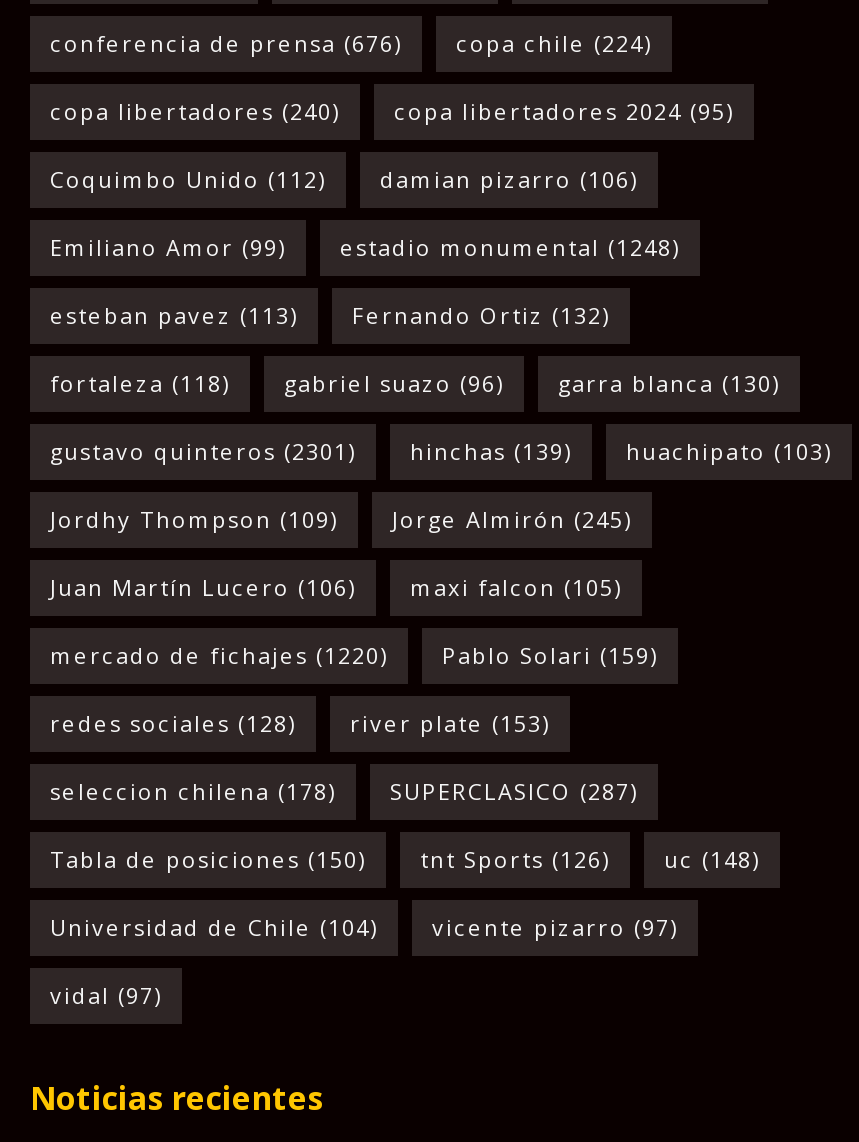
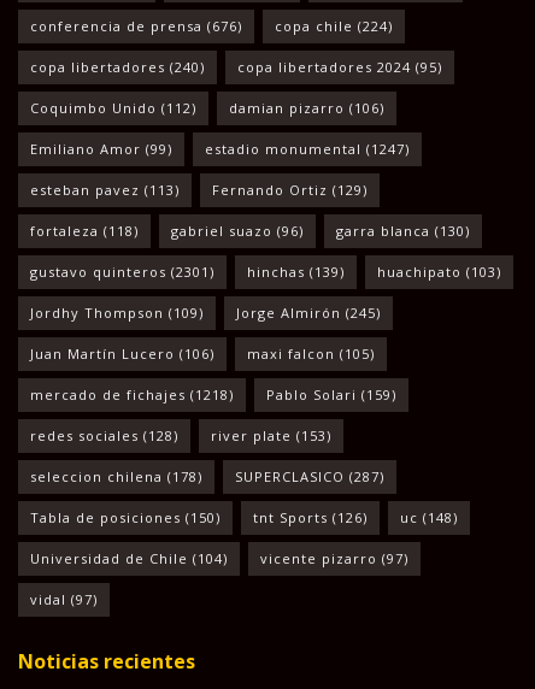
[340,232,680,262] estadio monumental (1248) -> [205,140,410,158] estadio monumental (1247)
[352,300,610,330] Fernando Ortiz (132) -> [212,181,368,199] Fernando Ortiz (129)
[50,640,388,670] mercado de fichajes (1220) -> [30,385,234,404] mercado de fichajes (1218)

